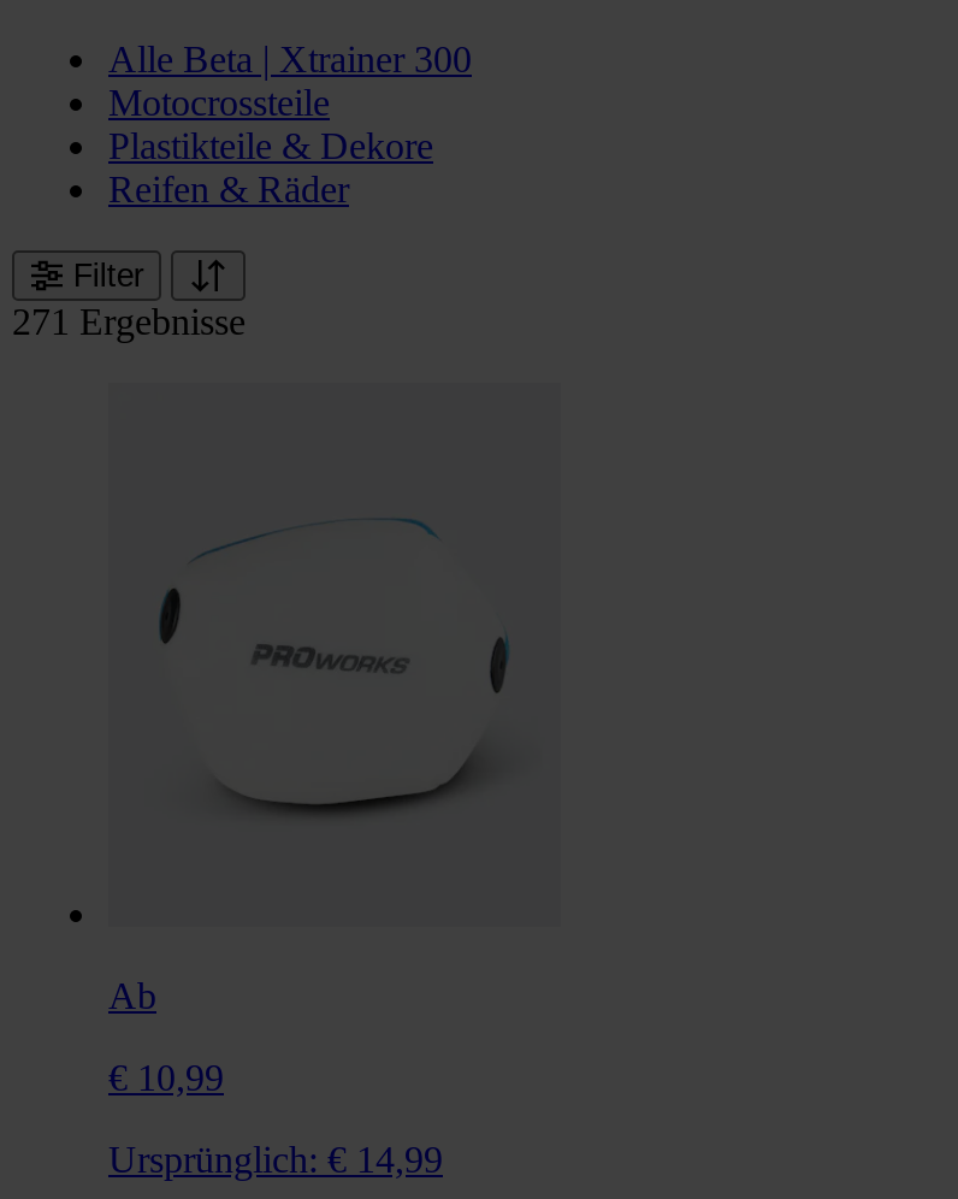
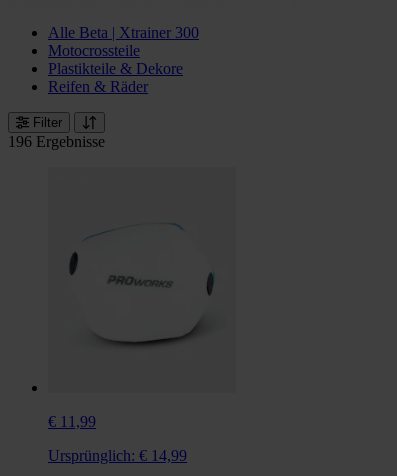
[12,301,246,342] 271 Ergebnisse -> [8,133,105,150] 196 Ergebnisse
[108,975,224,1098] Ab | € 10,99 -> [48,413,96,430] € 11,99

